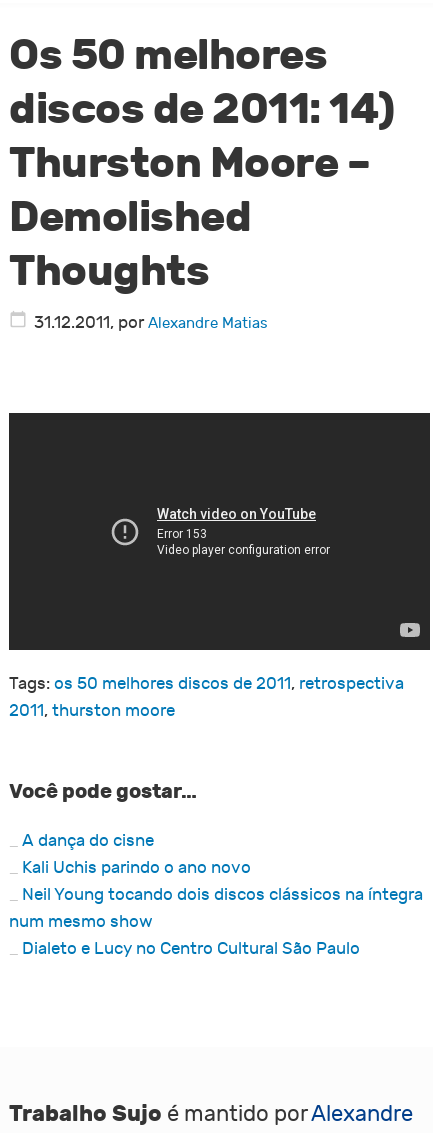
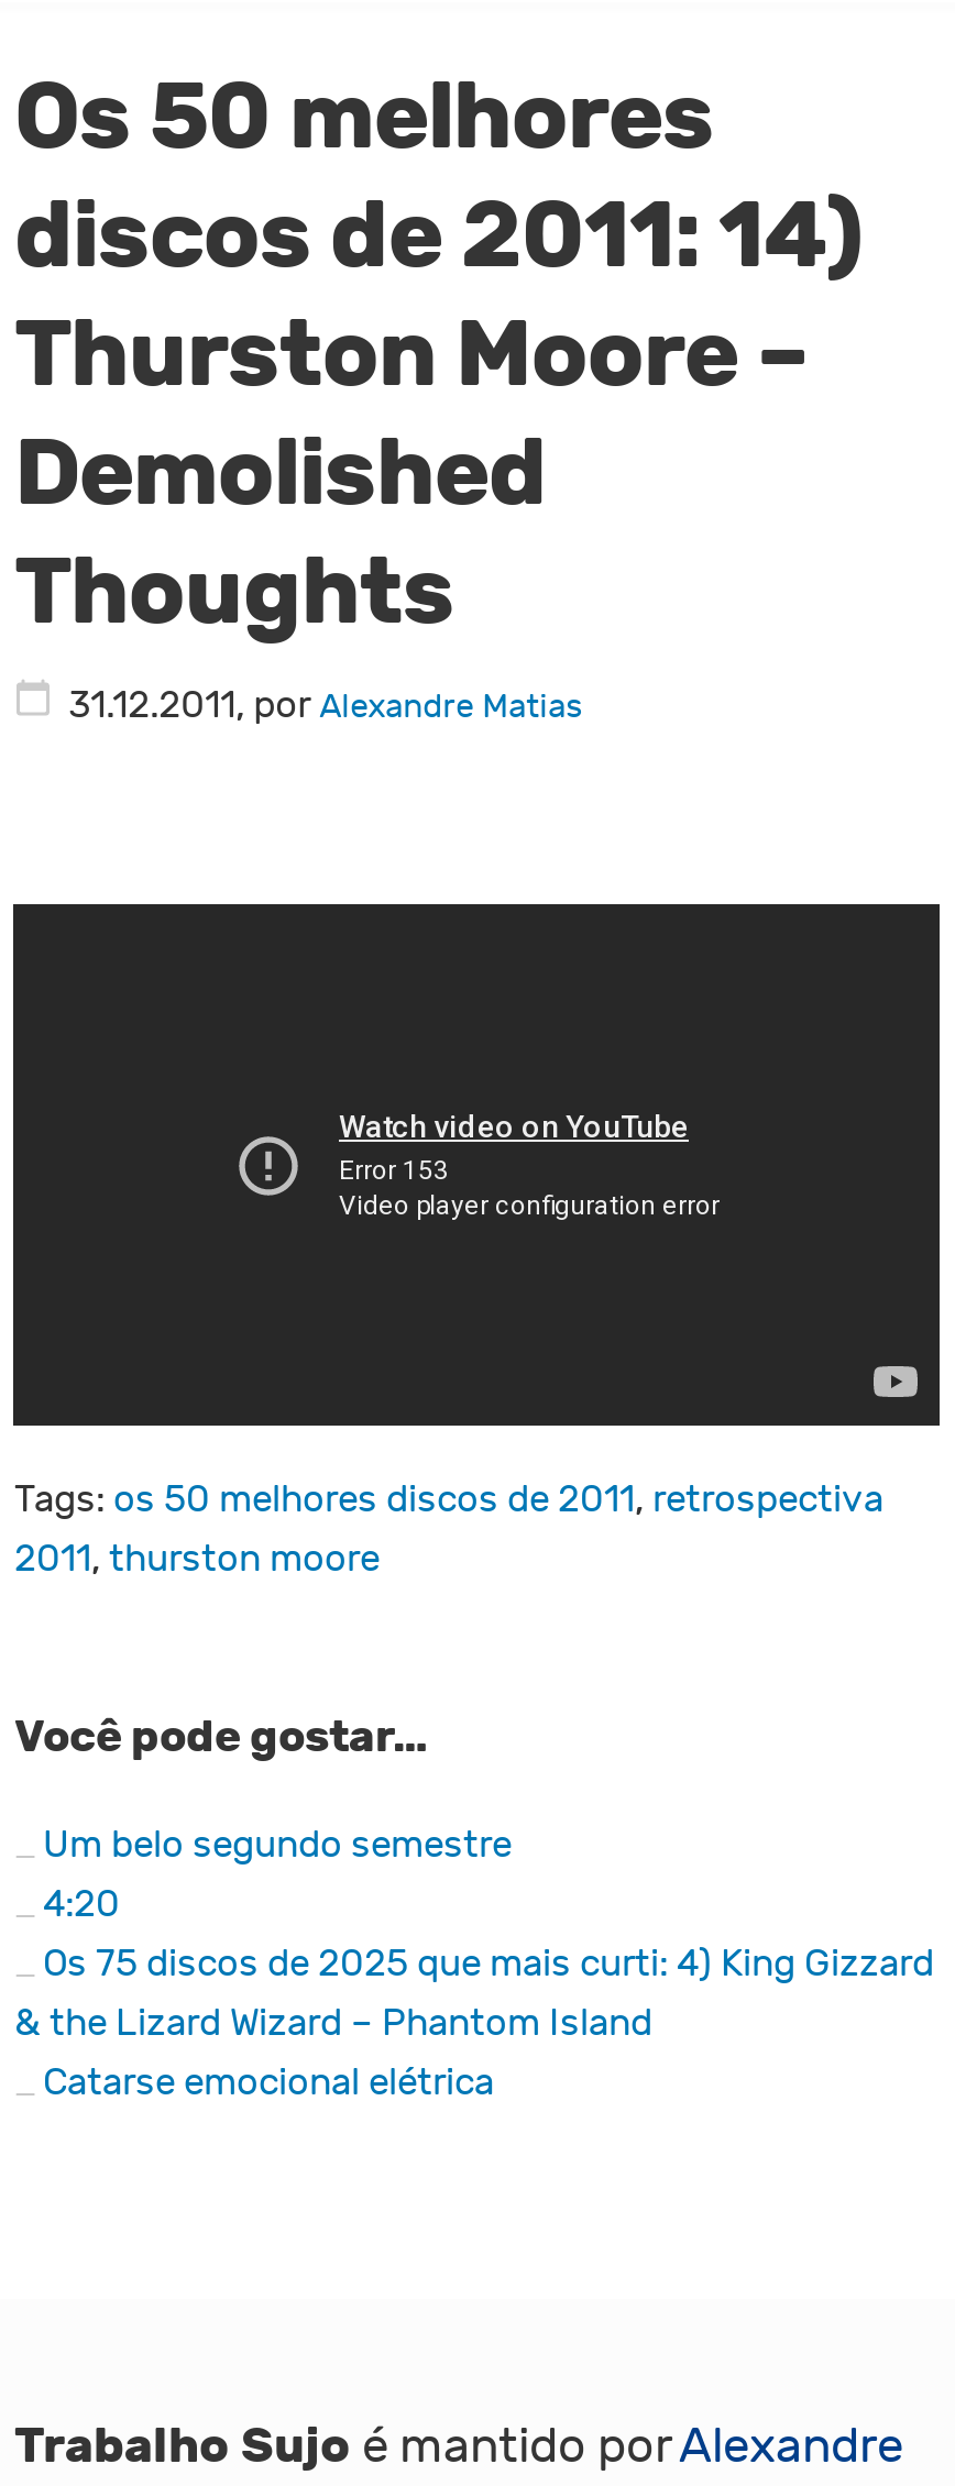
[9,831,423,959] A dança do cisne | Kali Uchis parindo o ano novo | Neil Young tocando dois discos clássicos na íntegra | num mesmo show | Dialeto e Lucy no Centro Cultural São Paulo -> [14,1824,934,2106] Um belo segundo semestre | 4:20 | Os 75 discos de 2025 que mais curti: 4) King Gizzard | & the Lizard Wizard – Phantom Island | Catarse emocional elétrica

